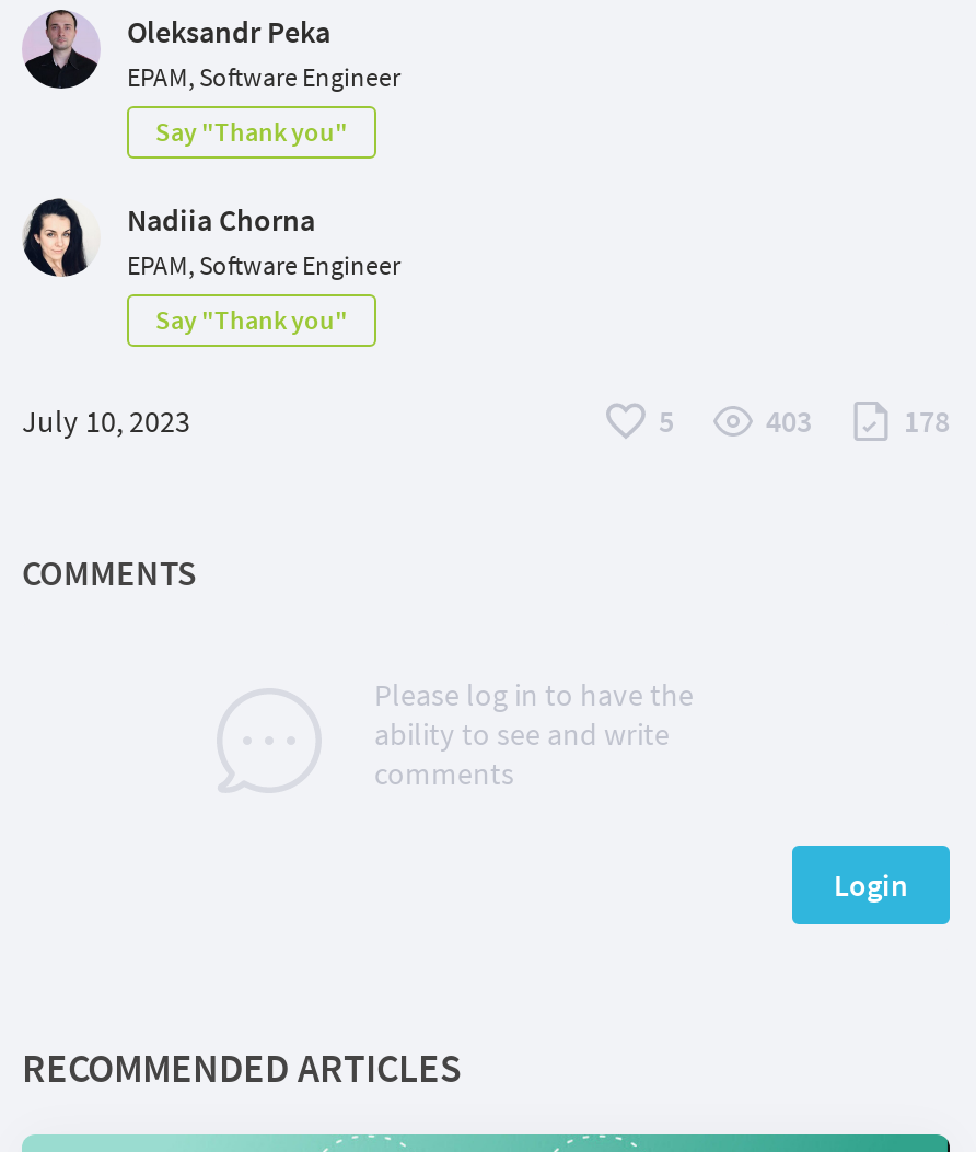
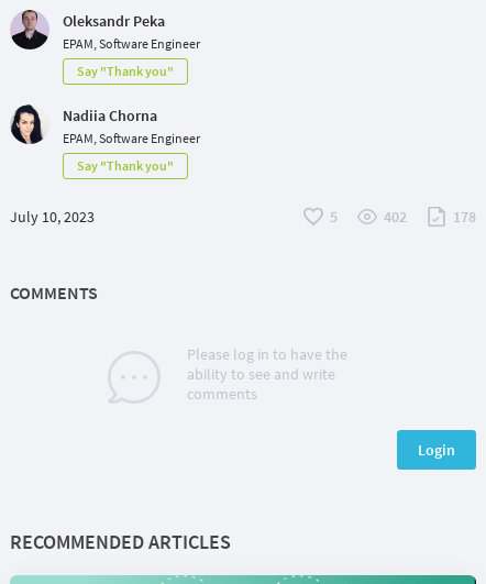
[766,401,812,440] 403 -> [384,207,407,226] 402

